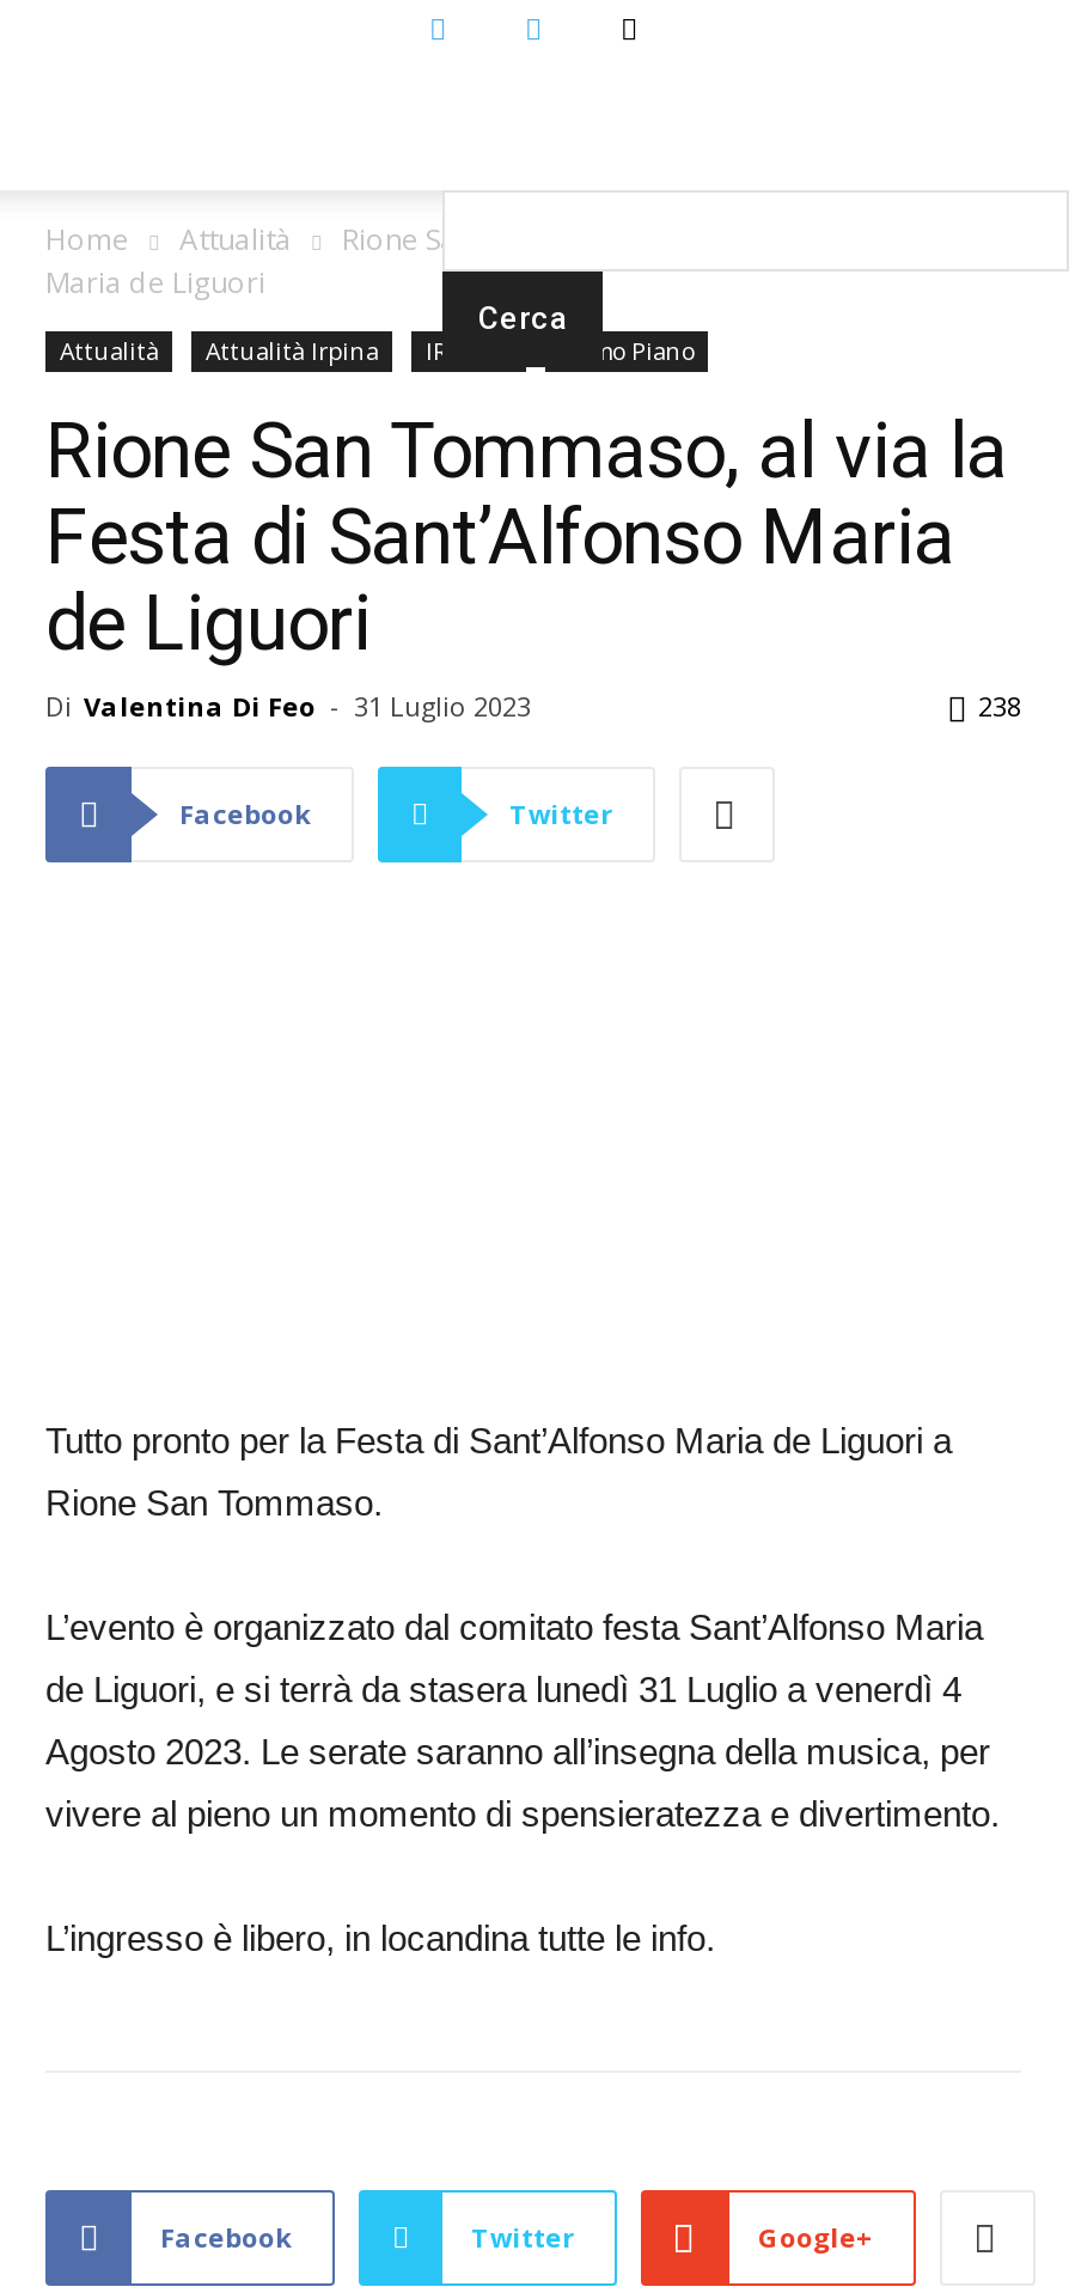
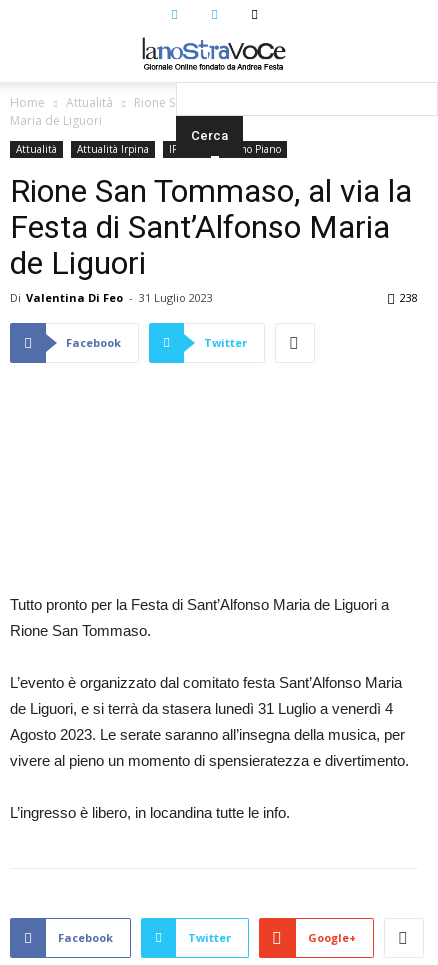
none -> [142,37,286,71] [image]

